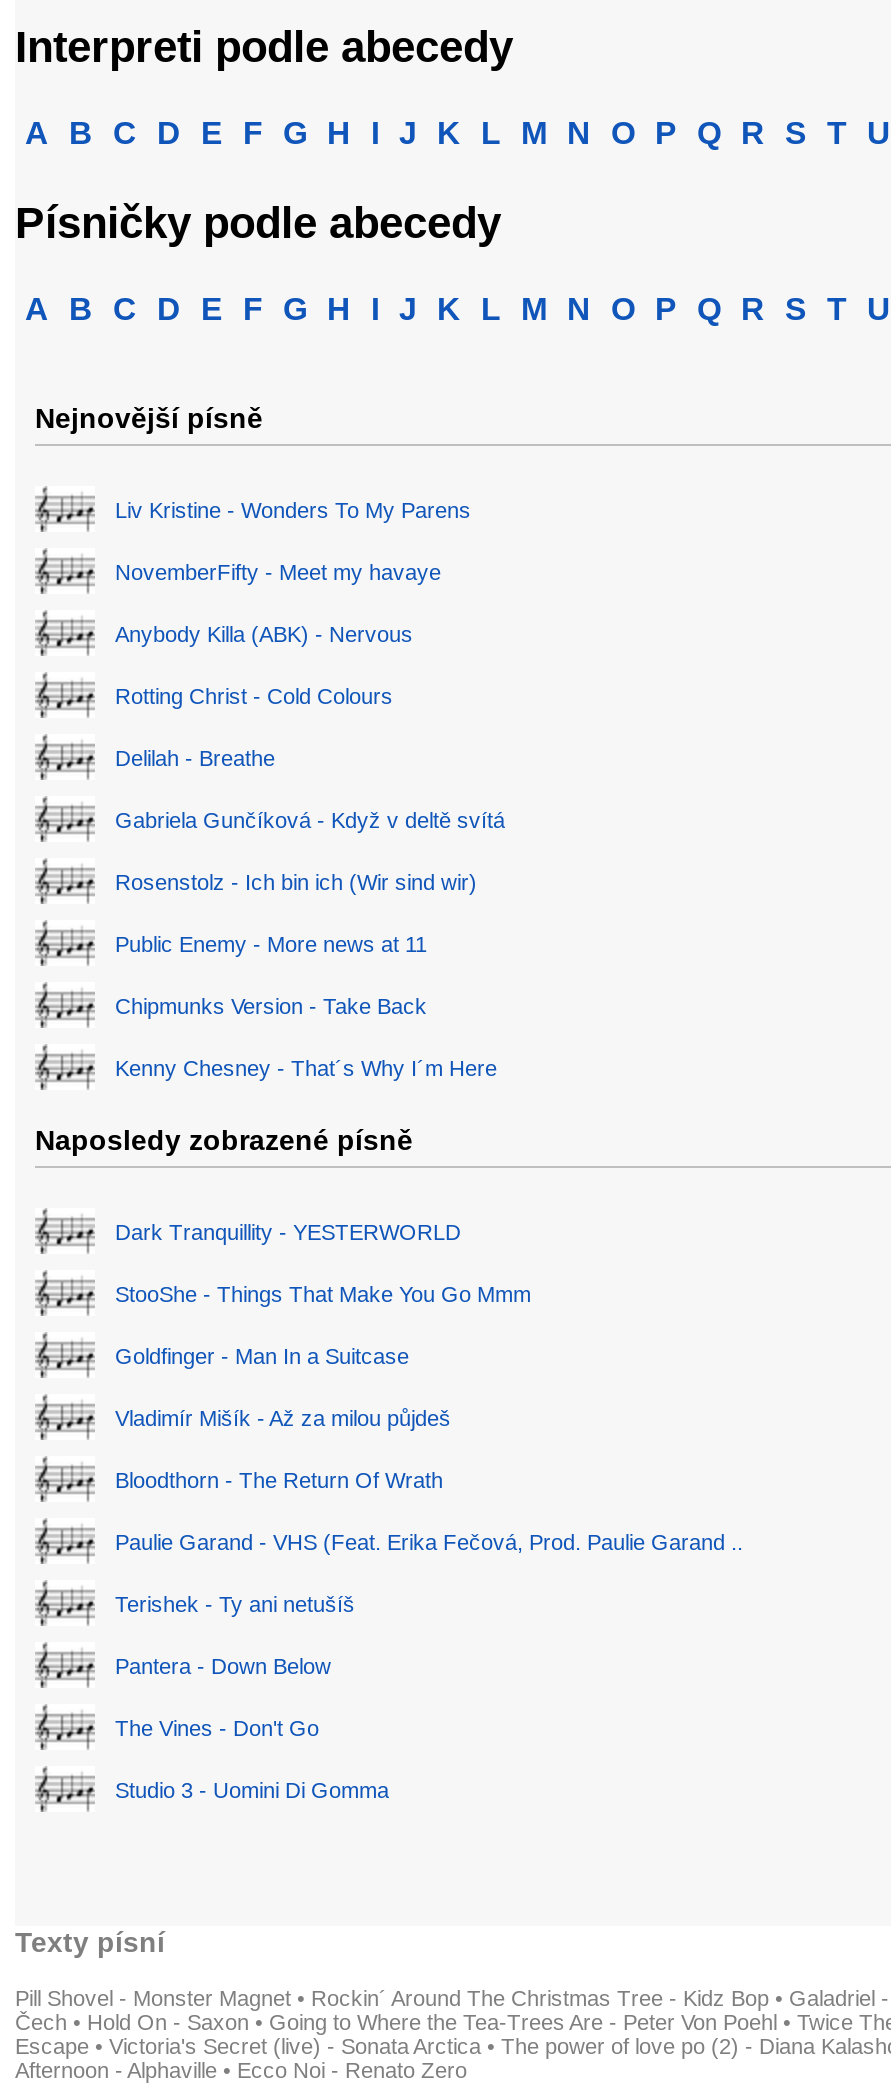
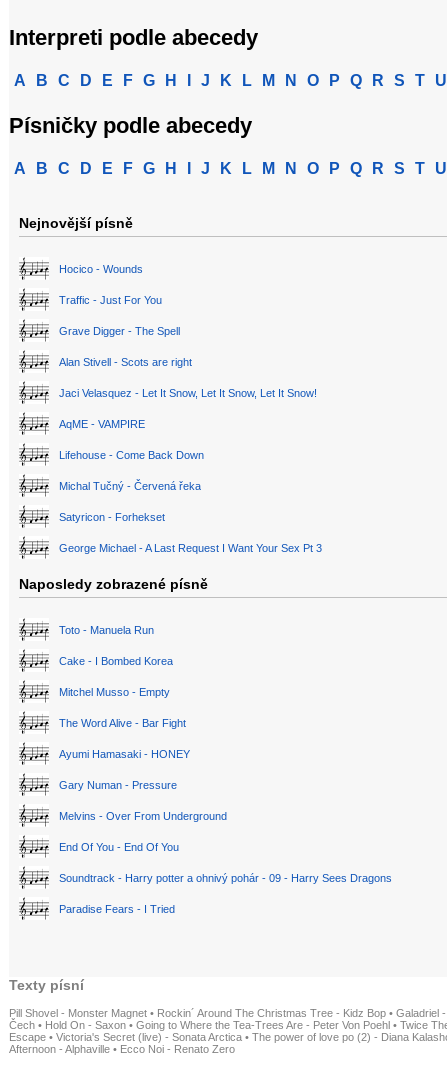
[115,498,471,522] Liv Kristine - Wonders To My Parens -> [59,263,143,275] Hocico - Wounds
[115,560,441,584] NovemberFifty - Meet my havaye -> [59,294,162,306] Traffic - Just For You
[115,622,413,646] Anybody Killa (ABK) - Nervous -> [59,325,180,337] Grave Digger - The Spell
[115,684,393,708] Rotting Christ - Cold Colours -> [59,356,192,368] Alan Stivell - Scots are right
[115,746,275,770] Delilah - Breathe -> [59,387,317,399] Jaci Velasquez - Let It Snow, Let It Snow, Let It Snow!
[115,808,505,832] Gabriela Gunčíková - Když v deltě svítá -> [59,418,145,430] AqME - VAMPIRE
[115,870,477,894] Rosenstolz - Ich bin ich (Wir sind wir) -> [59,449,204,461] Lifehouse - Come Back Down
[115,932,427,956] Public Enemy - More news at 11 -> [59,480,201,492] Michal Tučný - Červená řeka
[115,994,427,1018] Chipmunks Version - Take Back -> [59,511,165,523] Satyricon - Forhekset
[115,1056,497,1080] Kenny Chesney - That´s Why I´m Here -> [59,542,322,554] George Michael - A Last Request I Want Your Sex Pt 3
[115,1220,461,1244] Dark Tranquillity - YESTERWORLD -> [59,624,154,636] Toto - Manuela Run
[115,1282,531,1306] StooShe - Things That Make You Go Mmm -> [59,655,173,667] Cake - I Bombed Korea
[115,1344,409,1368] Goldfinger - Man In a Suitcase -> [59,686,170,698] Mitchel Musso - Empty
[115,1406,451,1430] Vladimír Mišík - Až za milou půjdeš -> [59,717,186,729] The Word Alive - Bar Fight
[115,1468,443,1492] Bloodthorn - The Return Of Wrath -> [59,748,190,760] Ayumi Hamasaki - HONEY
[115,1530,743,1554] Paulie Garand - VHS (Feat. Erika Fečová, Prod. Paulie Garand .. -> [59,779,177,791] Gary Numan - Pressure
[115,1592,355,1616] Terishek - Ty ani netušíš -> [59,810,227,822] Melvins - Over From Underground
[115,1654,331,1678] Pantera - Down Below -> [59,841,179,853] End Of You - End Of You
[115,1716,319,1740] The Vines - Don't Go -> [59,872,392,884] Soundtrack - Harry potter a ohnivý pohár - 09 - Harry Sees Dragons
[115,1778,389,1802] Studio 3 - Uomini Di Gomma -> [59,903,175,915] Paradise Fears - I Tried

